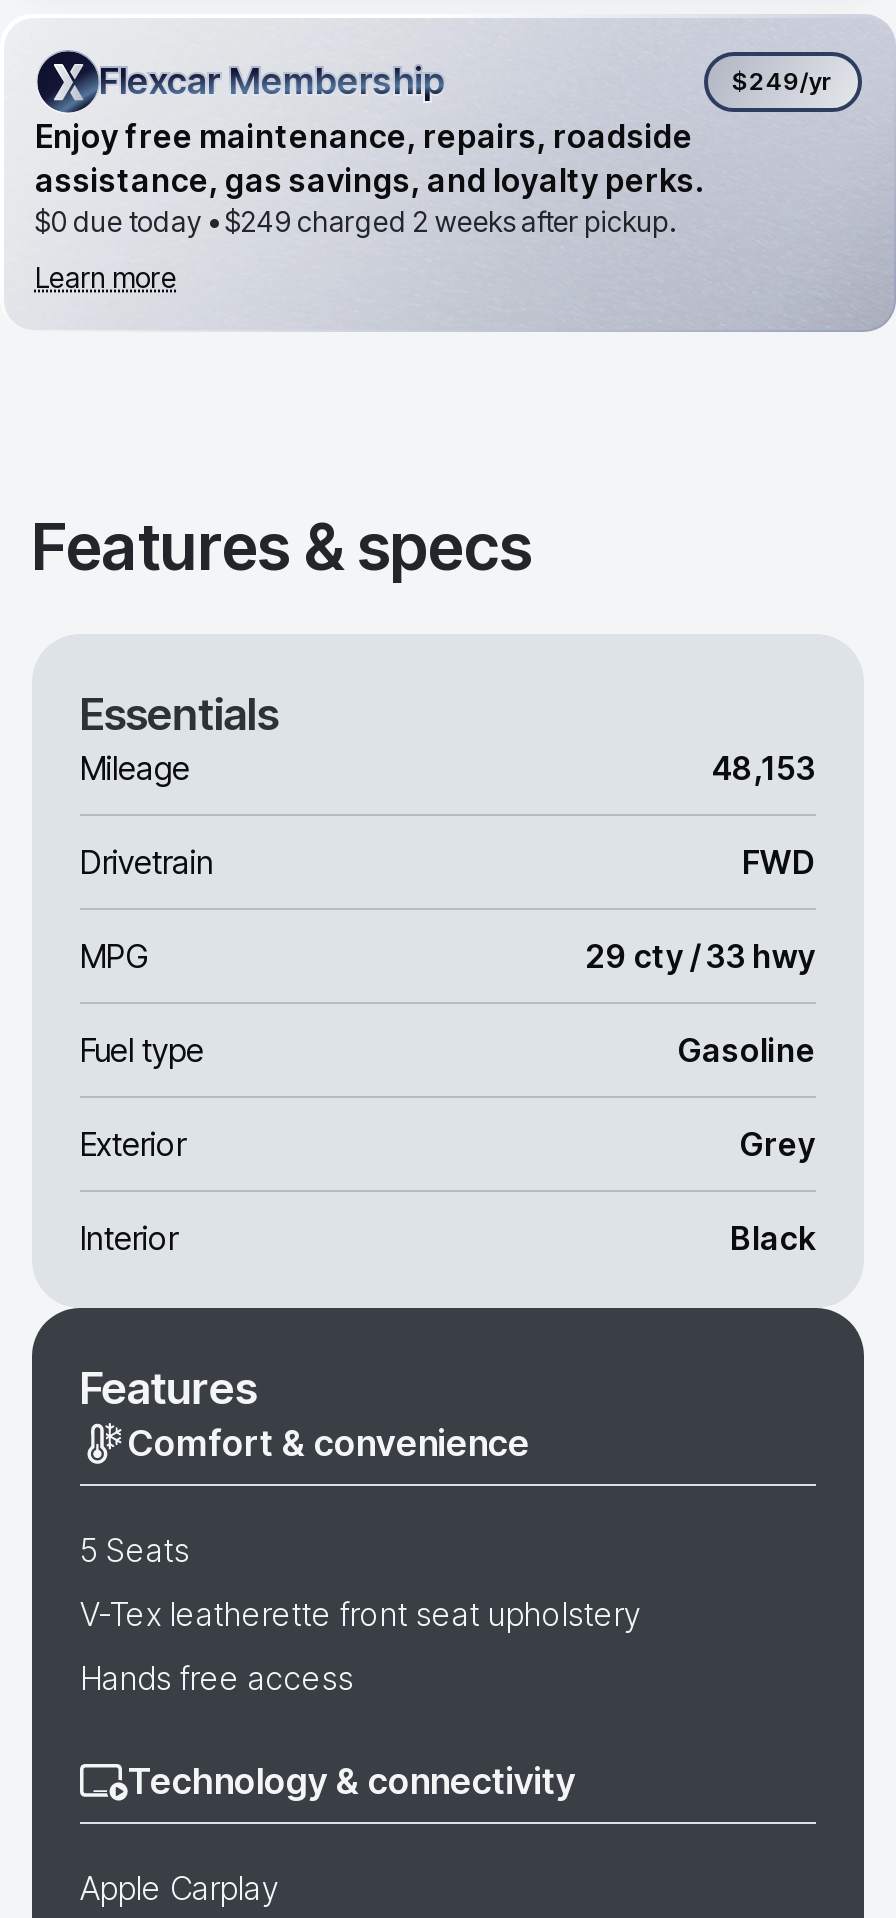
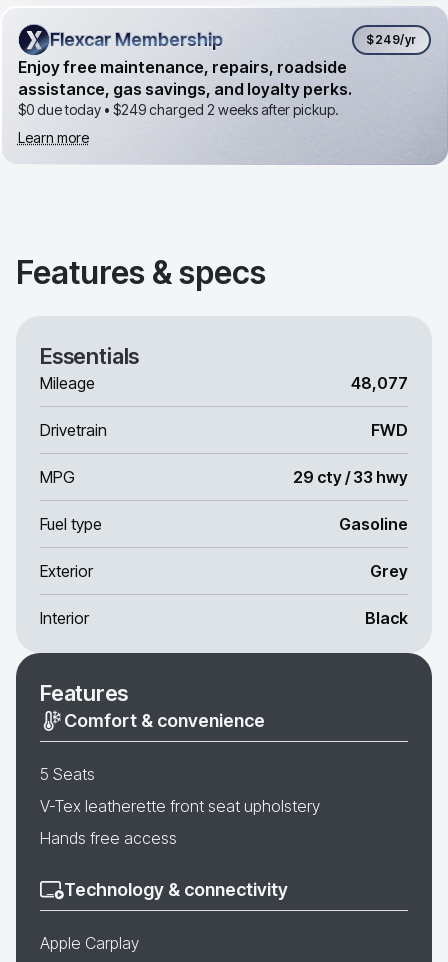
[712,748,816,788] 48,153 -> [351,373,408,393] 48,077

